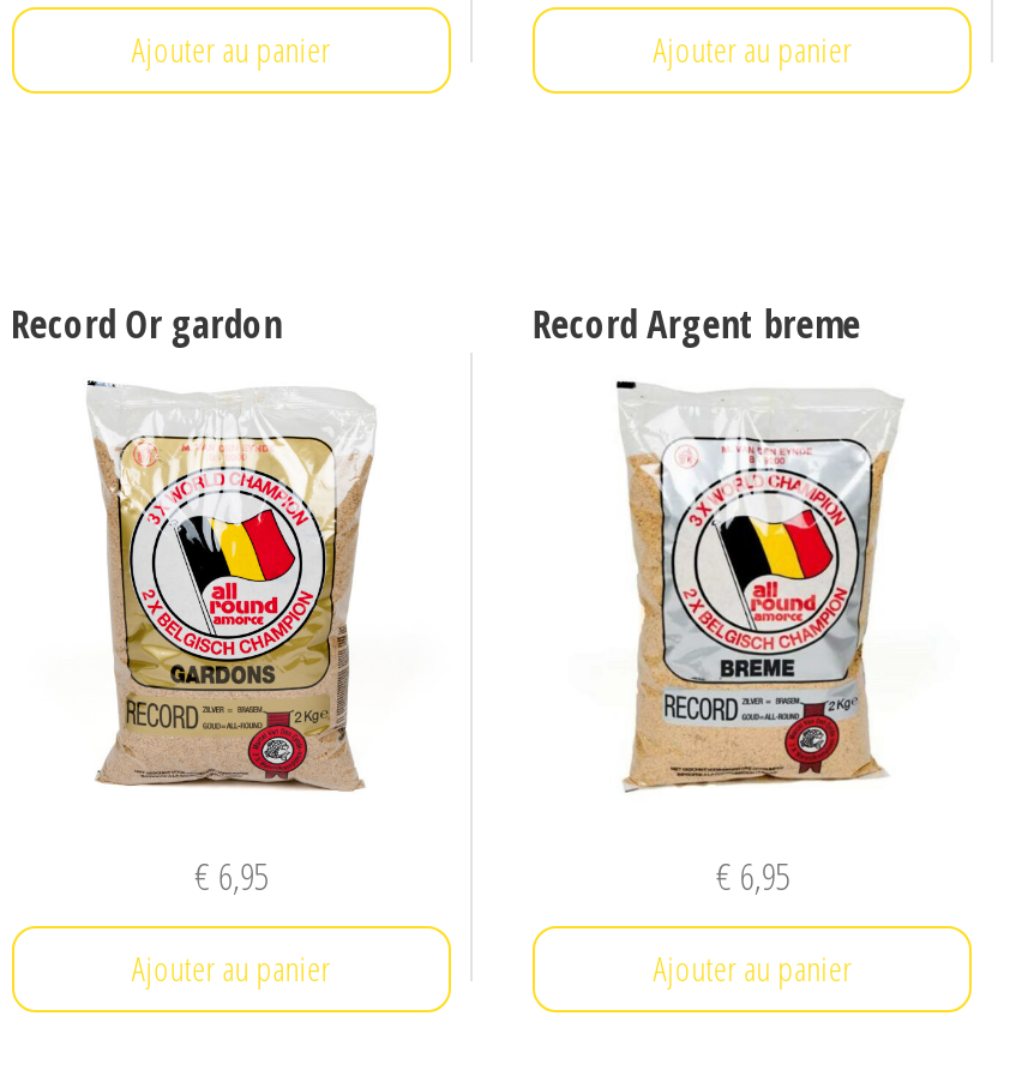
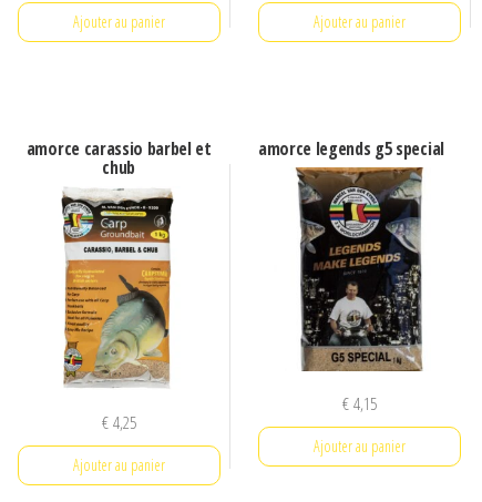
[11,299,282,351] Record Or gardon -> [26,137,211,180] amorce carassio barbel et | chub
[532,299,861,351] Record Argent breme -> [258,137,444,161] amorce legends g5 special
[86,379,374,902] [image] | €6,95 -> [53,175,184,435] [image] | €4,25
[617,369,902,902] [image] | €6,95 -> [295,170,428,416] [image] | €4,15

